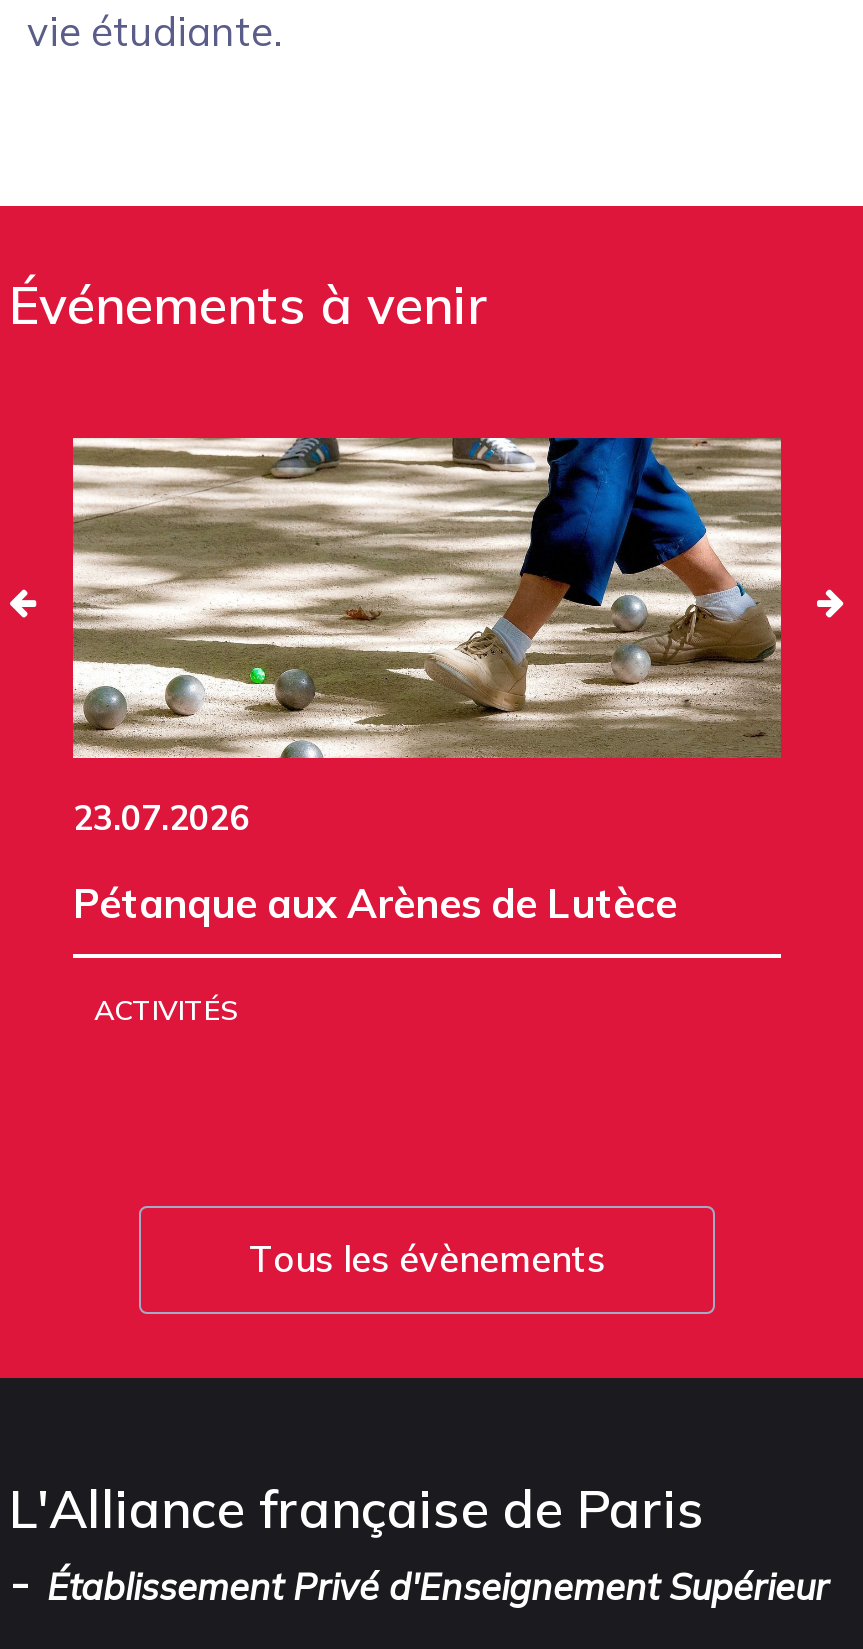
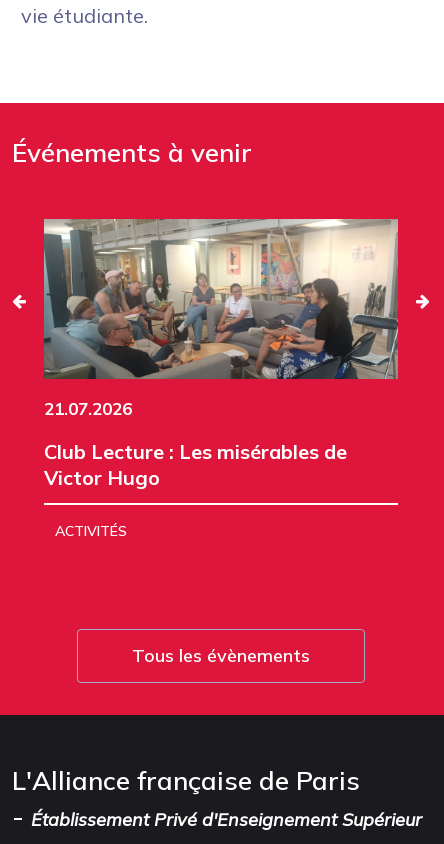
[71,436,783,837] [image] | 23.07.2026 -> [43,218,399,419] [image] | 21.07.2026
[73,877,677,927] Pétanque aux Arènes de Lutèce -> [44,439,347,490] Club Lecture : Les misérables de | Victor Hugo

